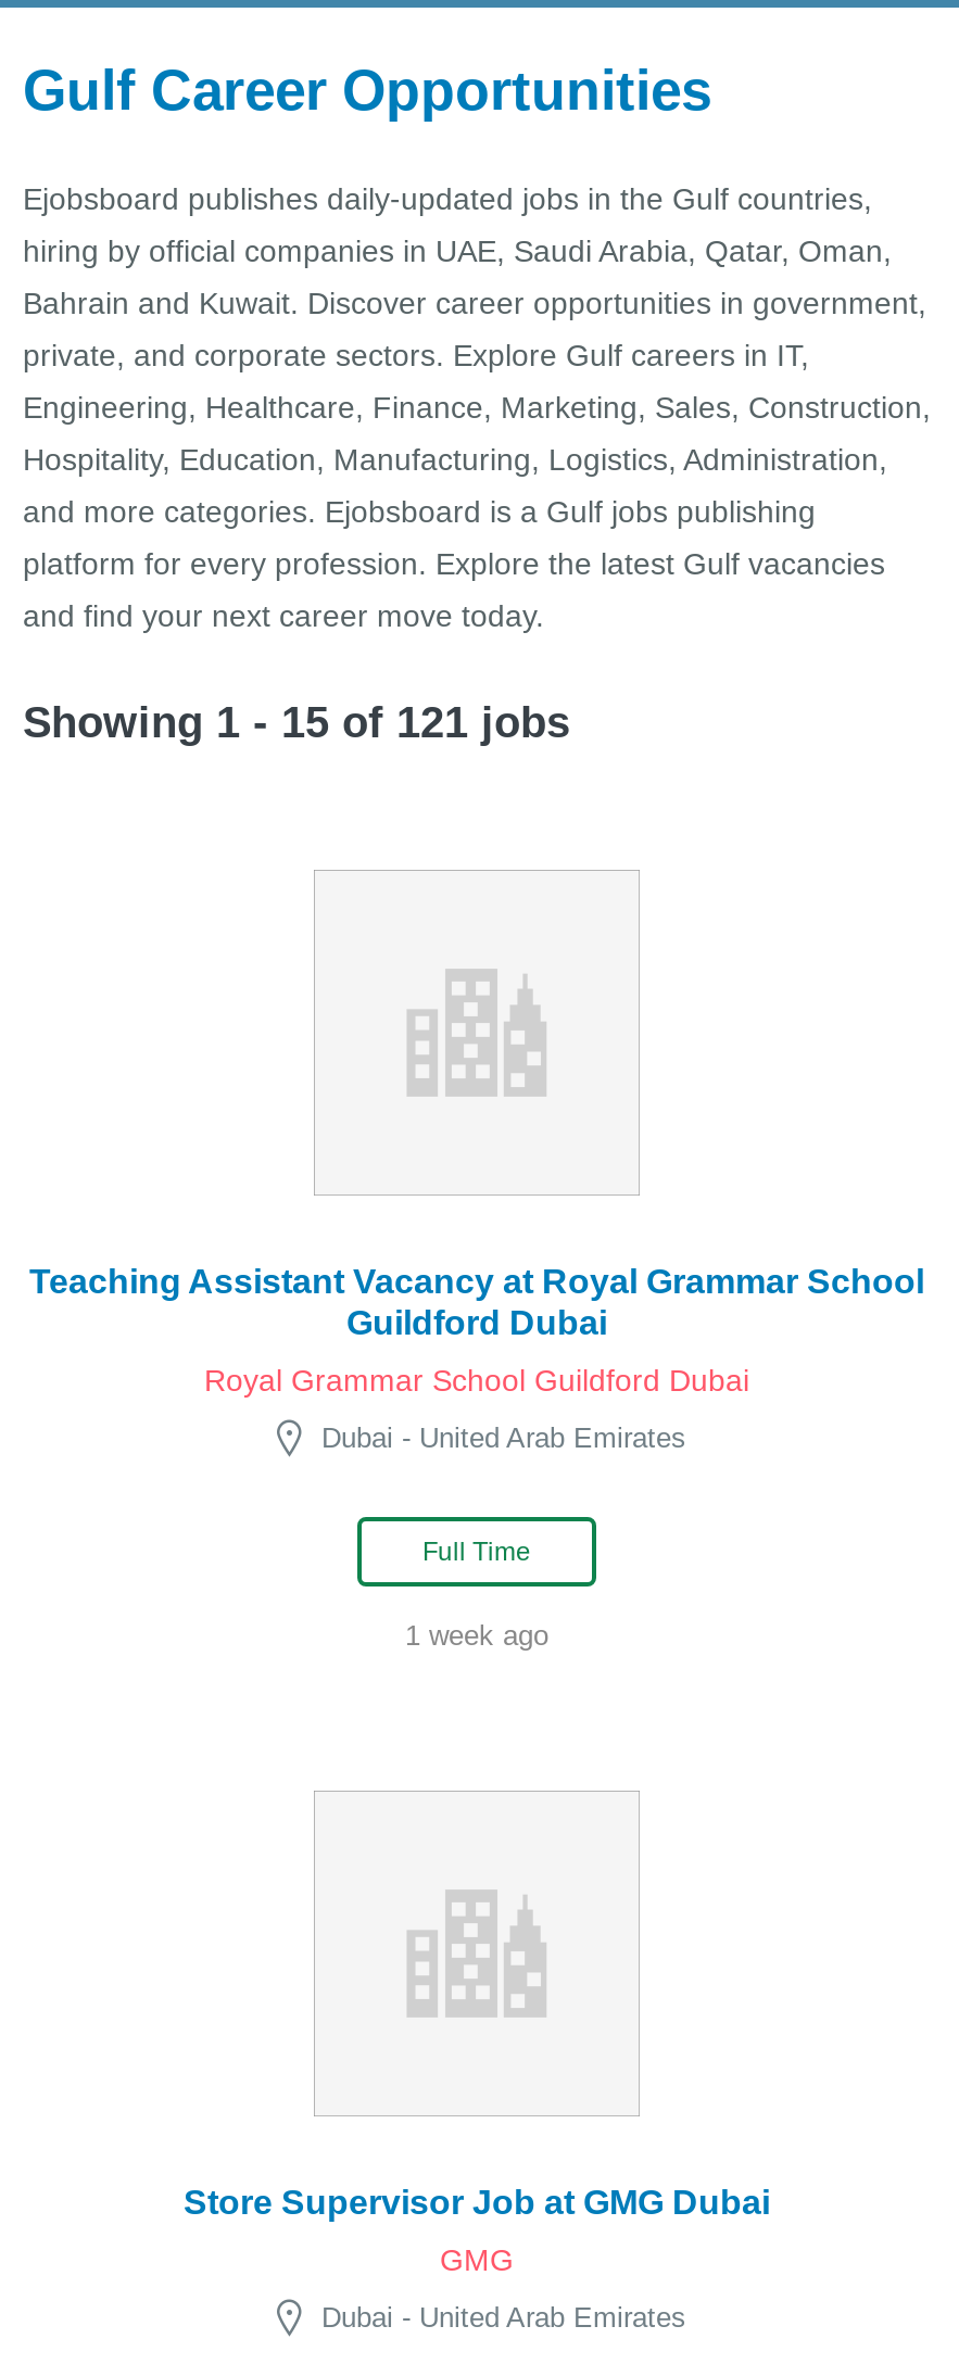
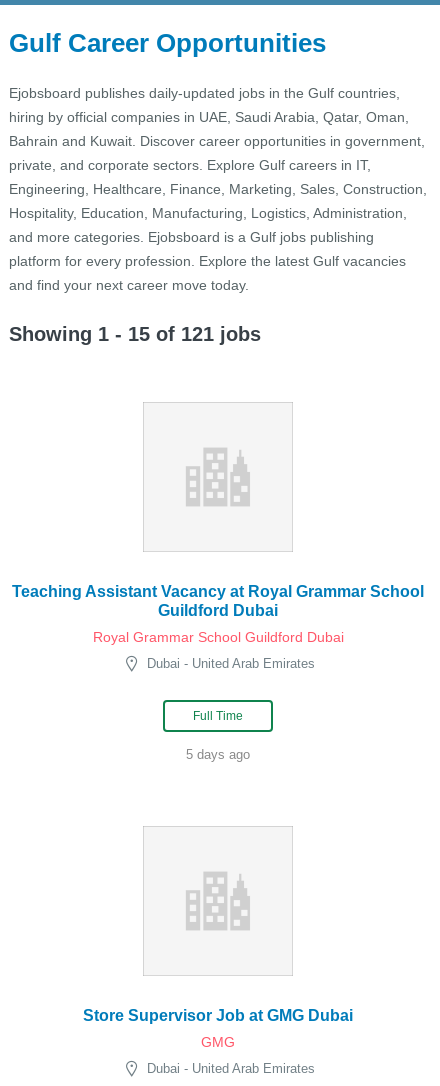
[405,1620,548,1653] 1 week ago -> [186,747,250,762] 5 days ago

